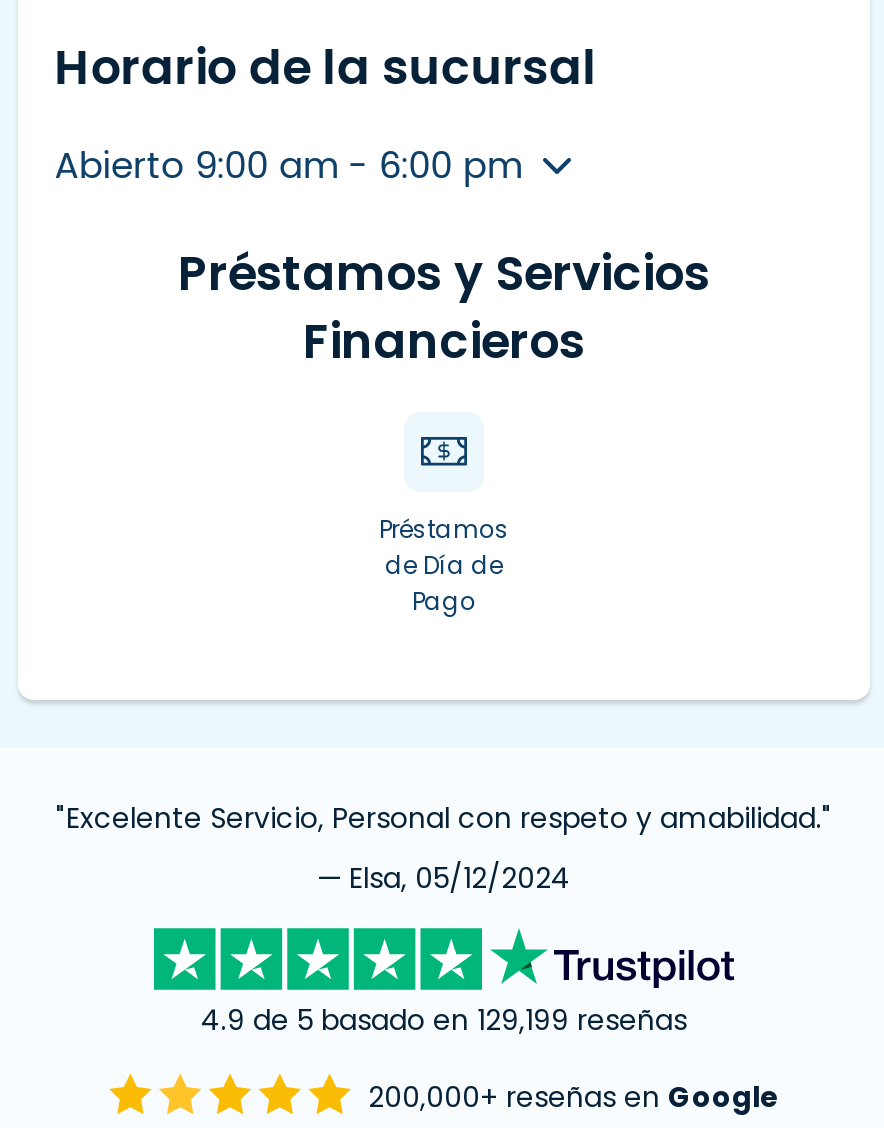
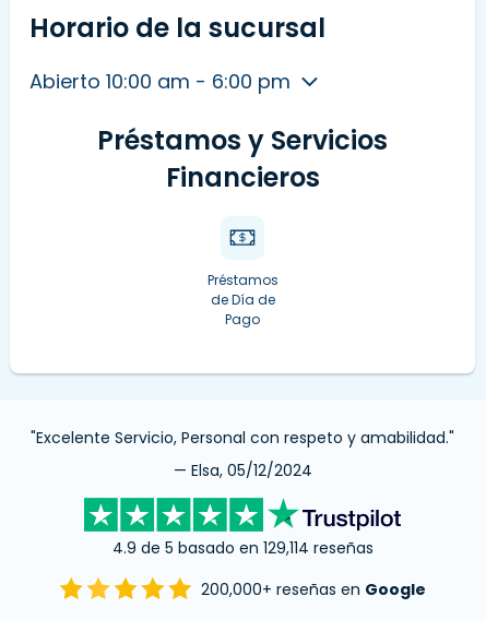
[54,139,532,189] Abierto 9:00 am - 6:00 pm -> [30,67,296,95] Abierto 10:00 am - 6:00 pm
[201,999,687,1039] 4.9 de 5 basado en 129,199 reseñas -> [112,537,373,559] 4.9 de 5 basado en 129,114 reseñas

